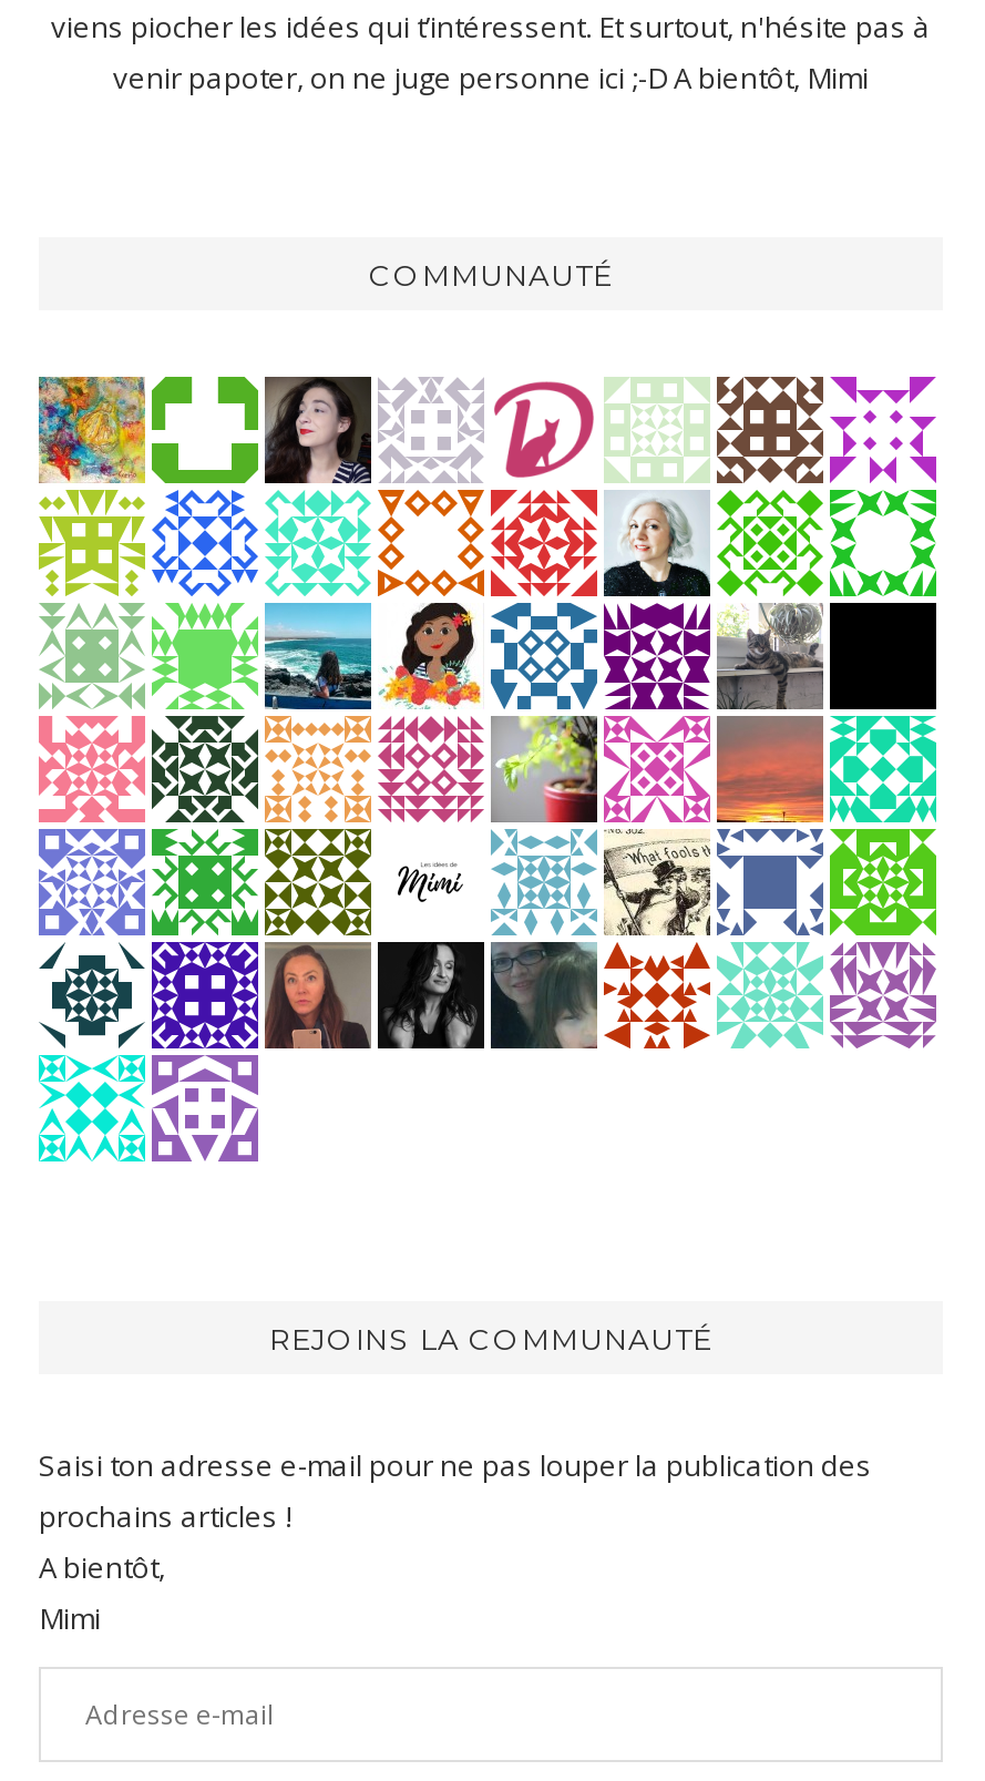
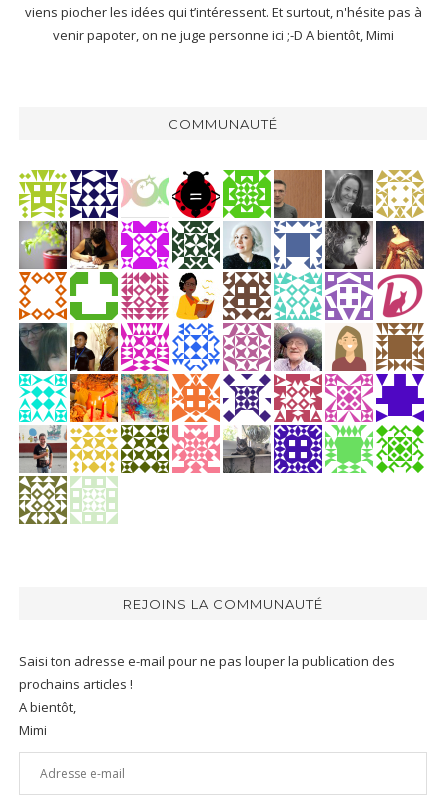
[37,375,938,1164] [image] -> [18,169,425,525] [image]

